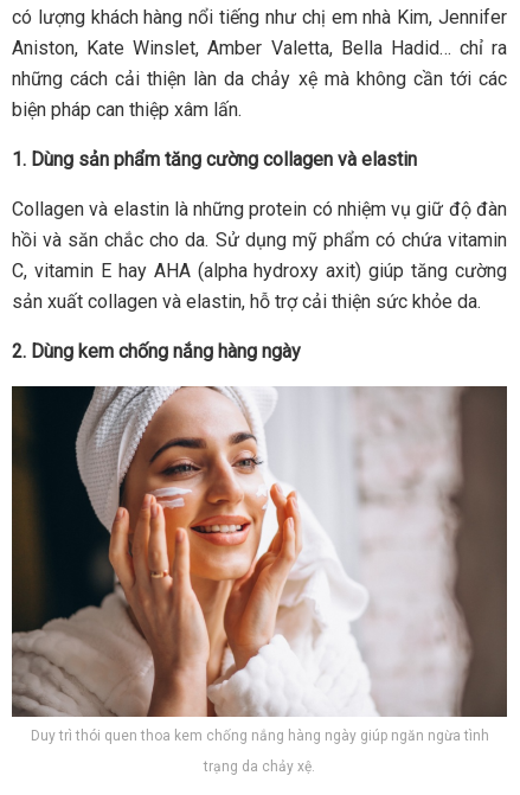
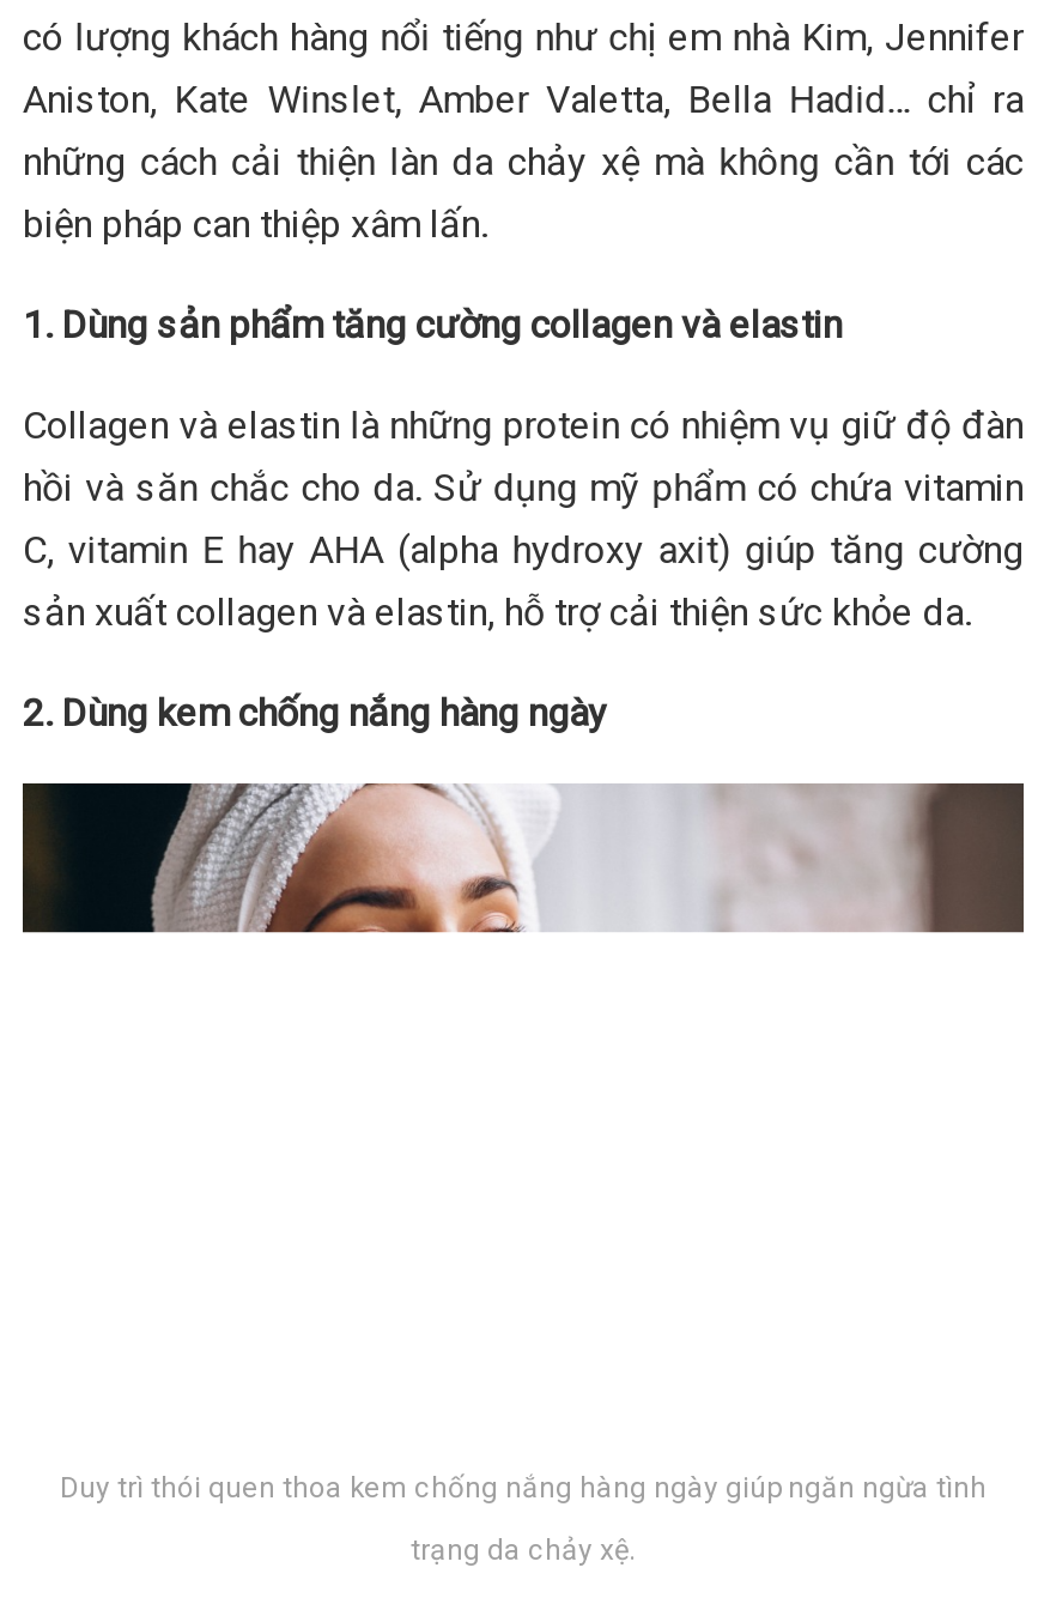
[11,459,508,718] [image] -> none

